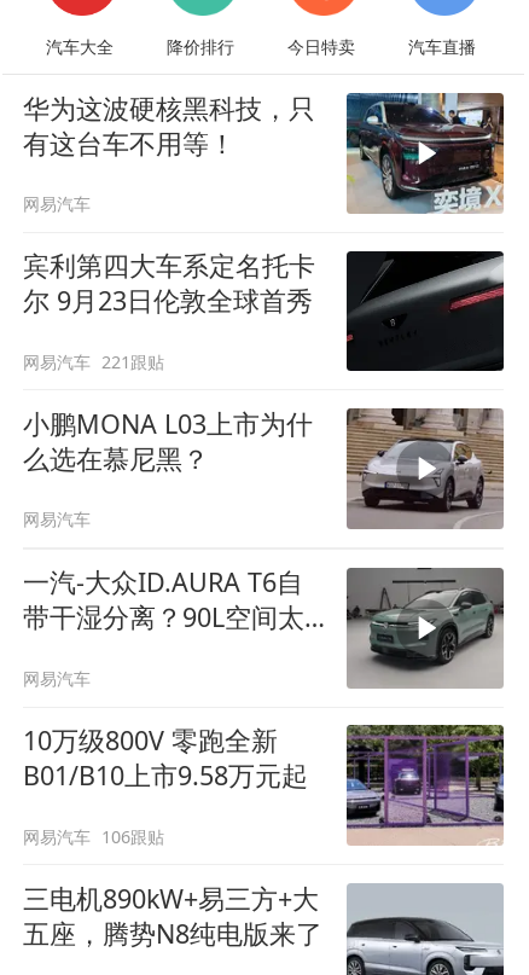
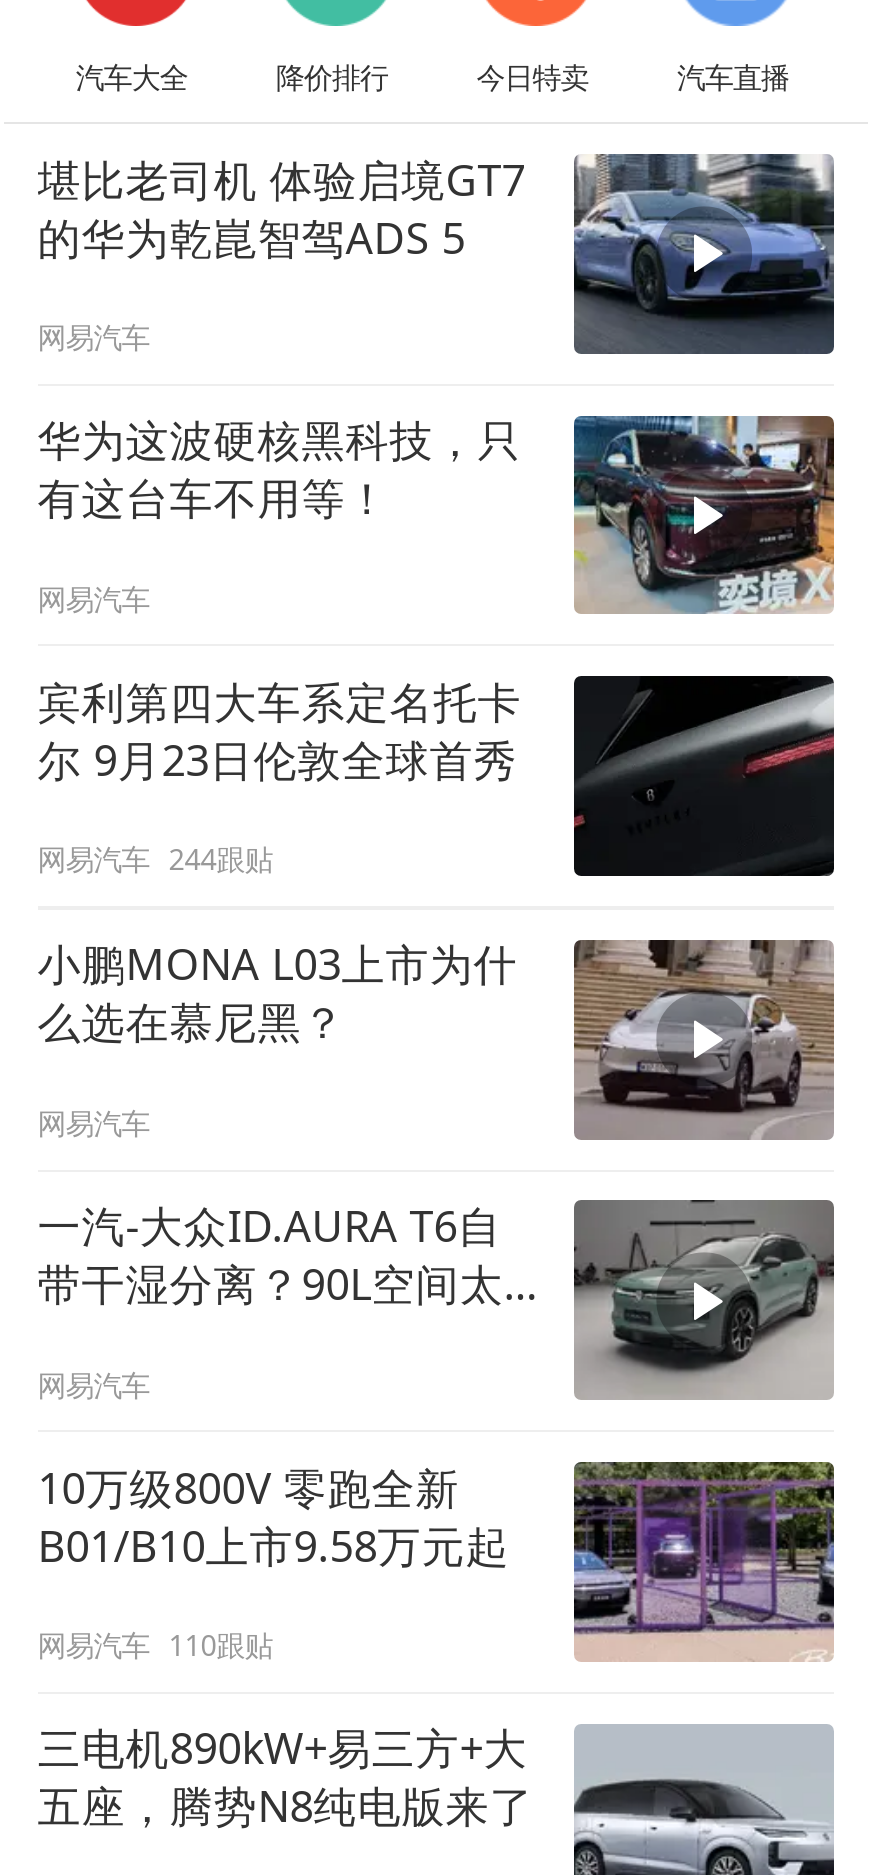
none -> [37,149,836,356] [image] | 堪比老司机 体验启境GT7 | 的华为乾崑智驾ADS 5 | 网易汽车
[23,350,165,373] 网易汽车 221跟贴 -> [37,841,273,879] 网易汽车 244跟贴
[23,825,165,848] 网易汽车 106跟贴 -> [37,1626,273,1664] 网易汽车 110跟贴

